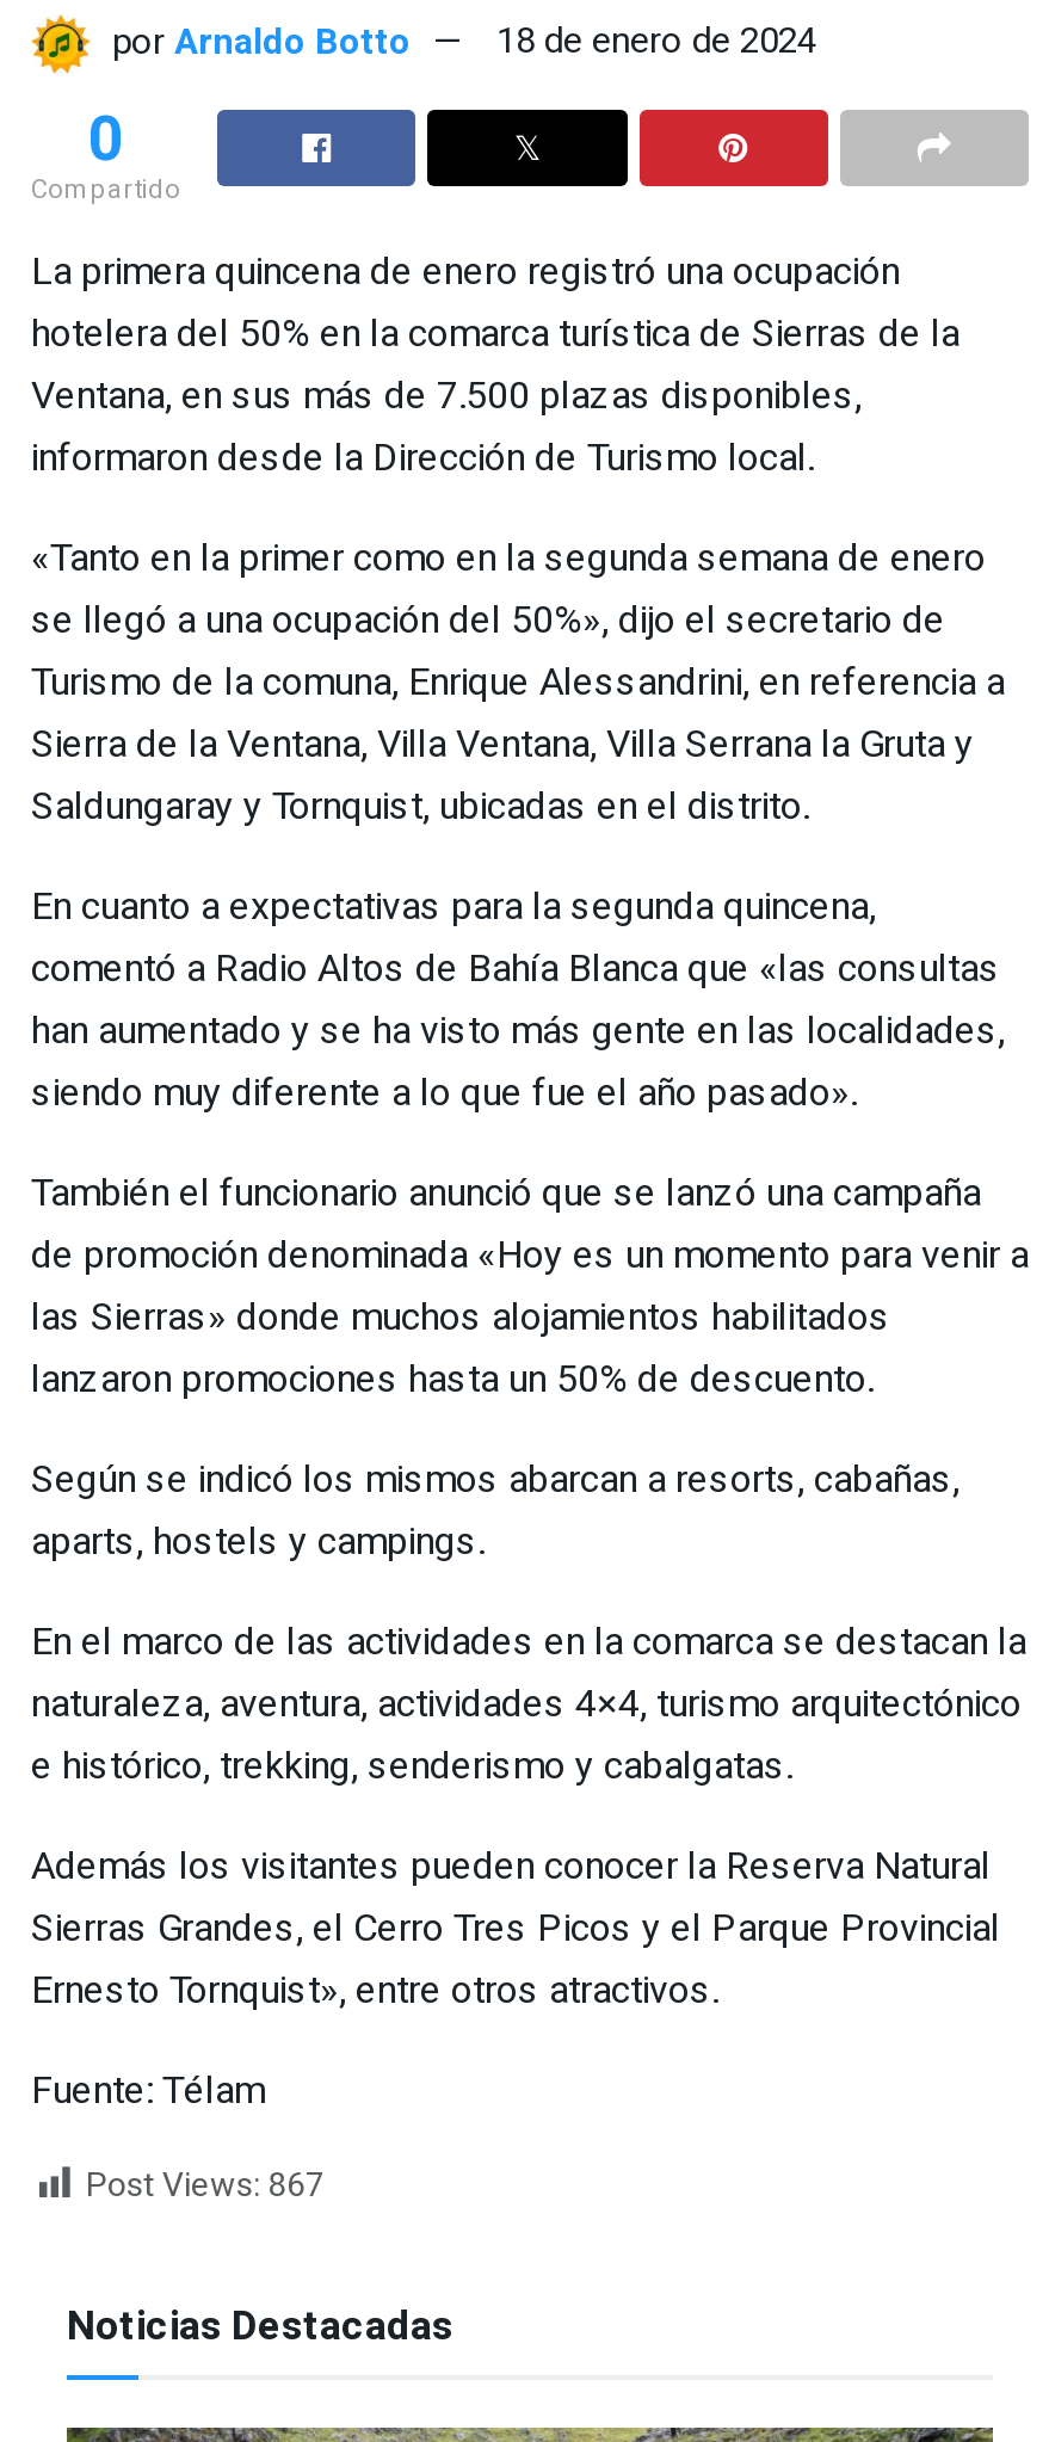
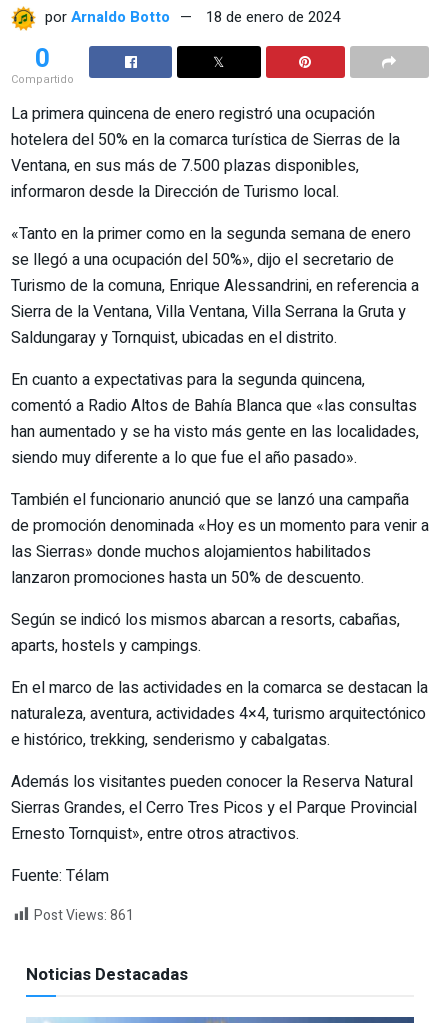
[86,2160,325,2210] Post Views: 867 -> [34,905,134,926] Post Views: 861

